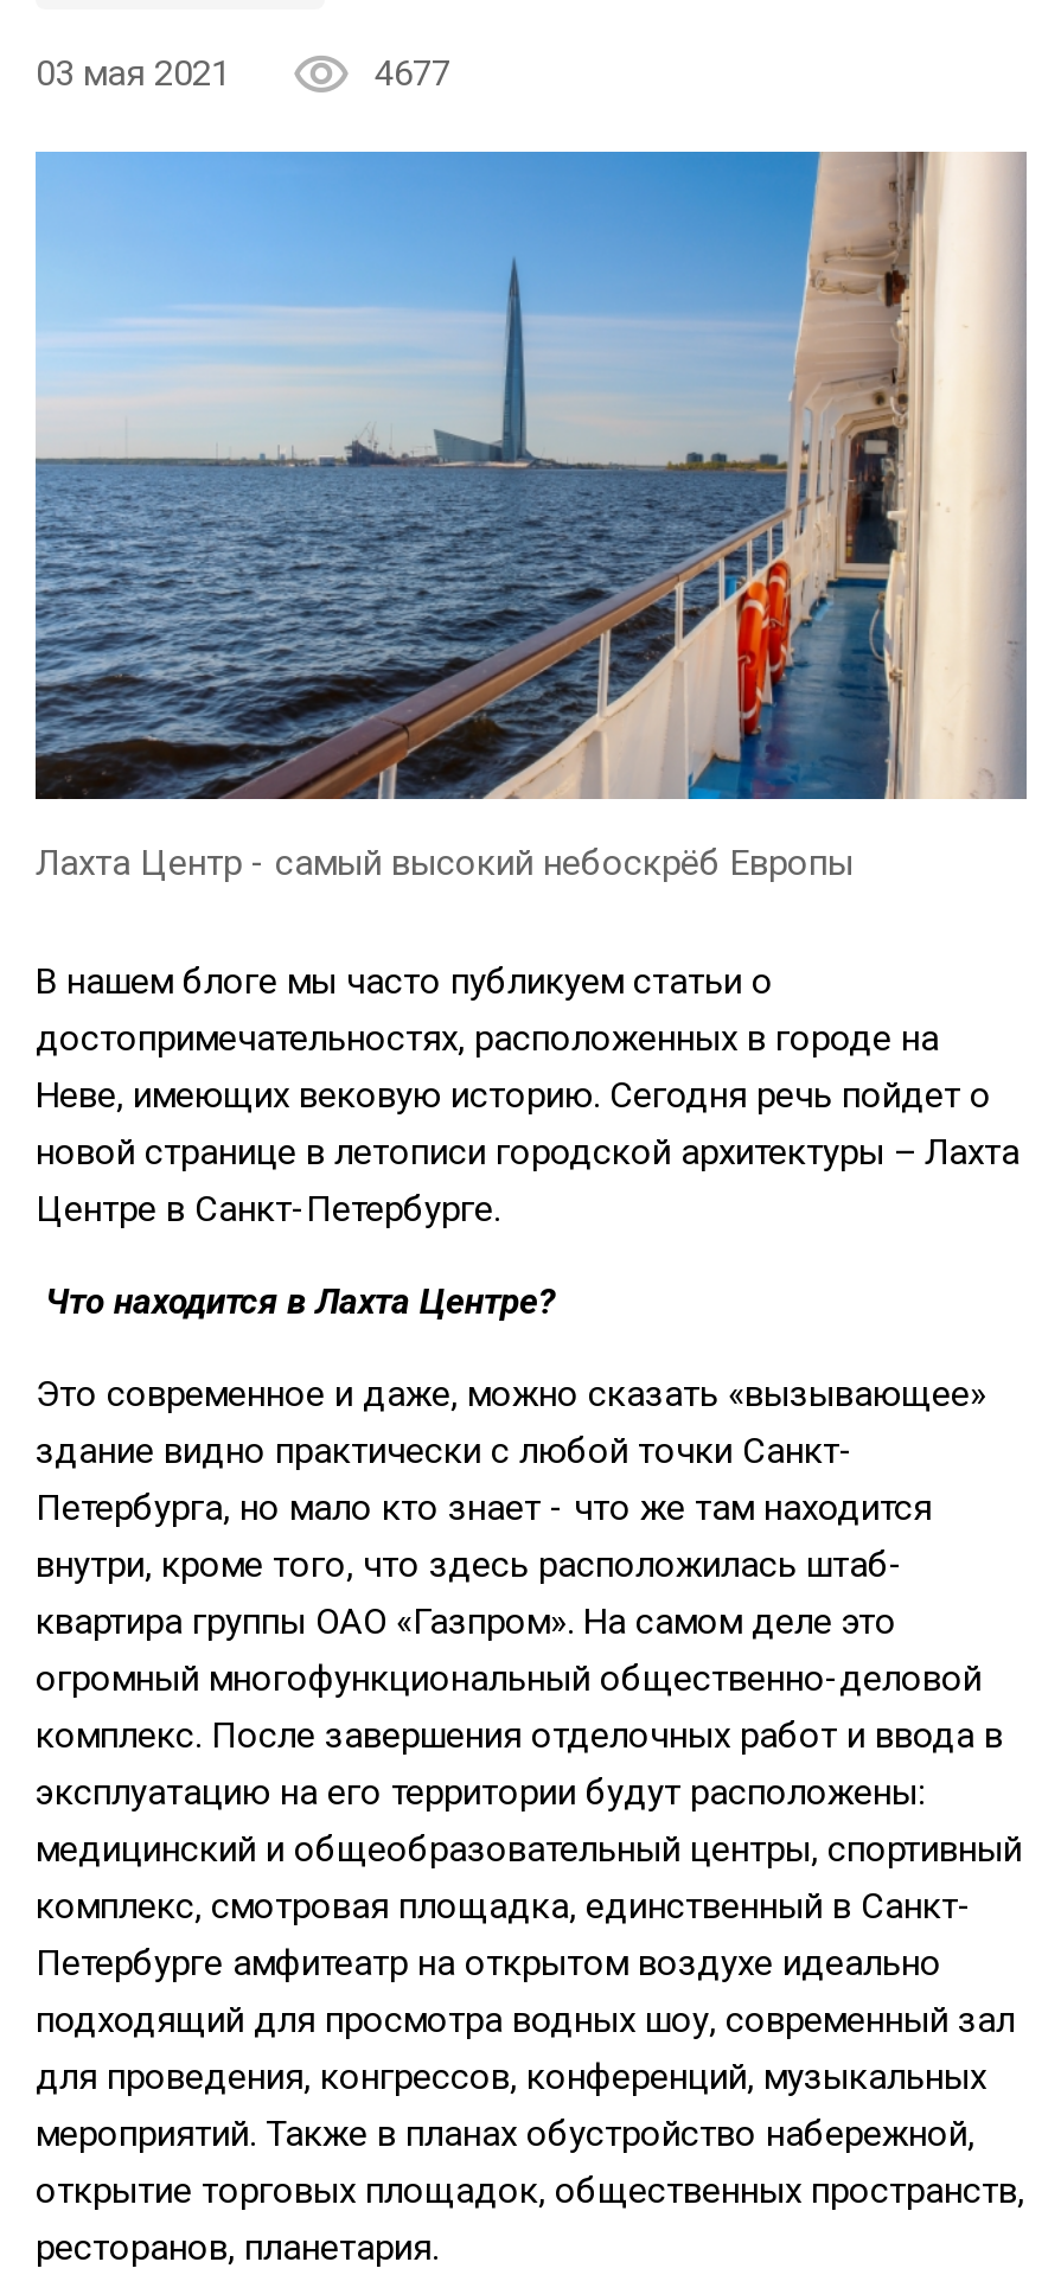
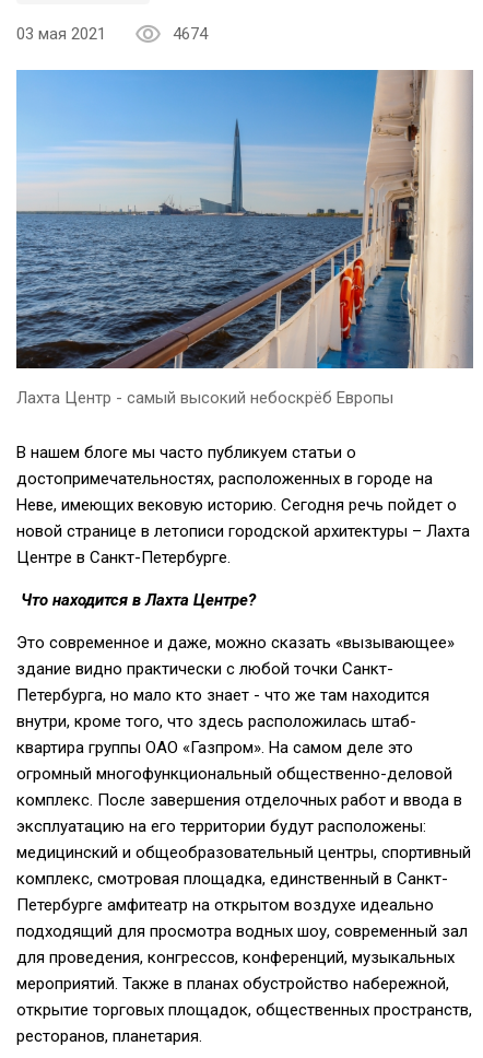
[375,52,450,95] 4677 -> [173,24,208,44] 4674

